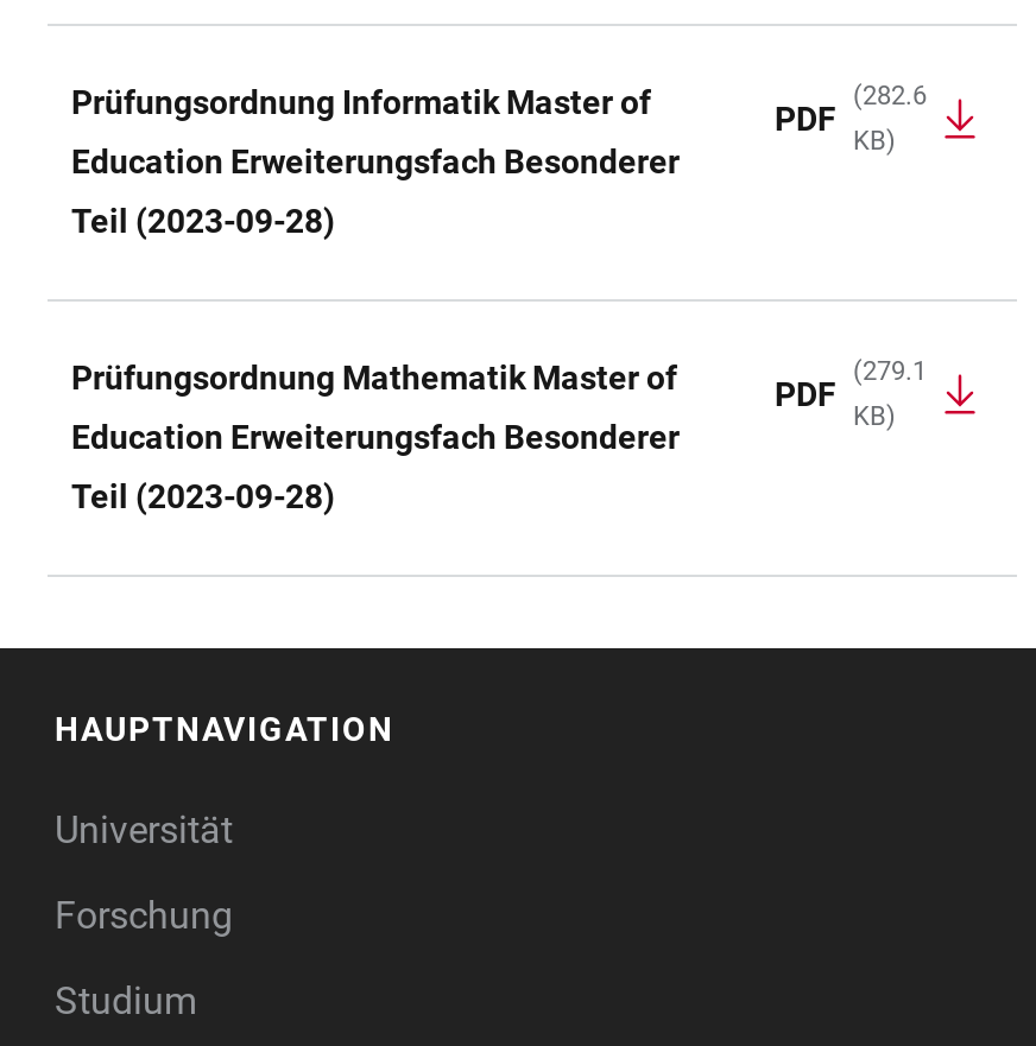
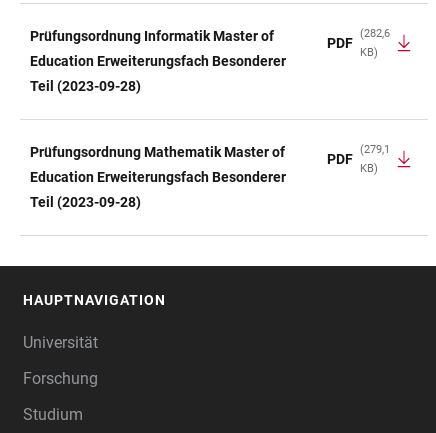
[853,81,927,112] (282.6 -> [360,27,390,40] (282,6
[853,356,927,387] (279.1 -> [360,143,390,156] (279,1

